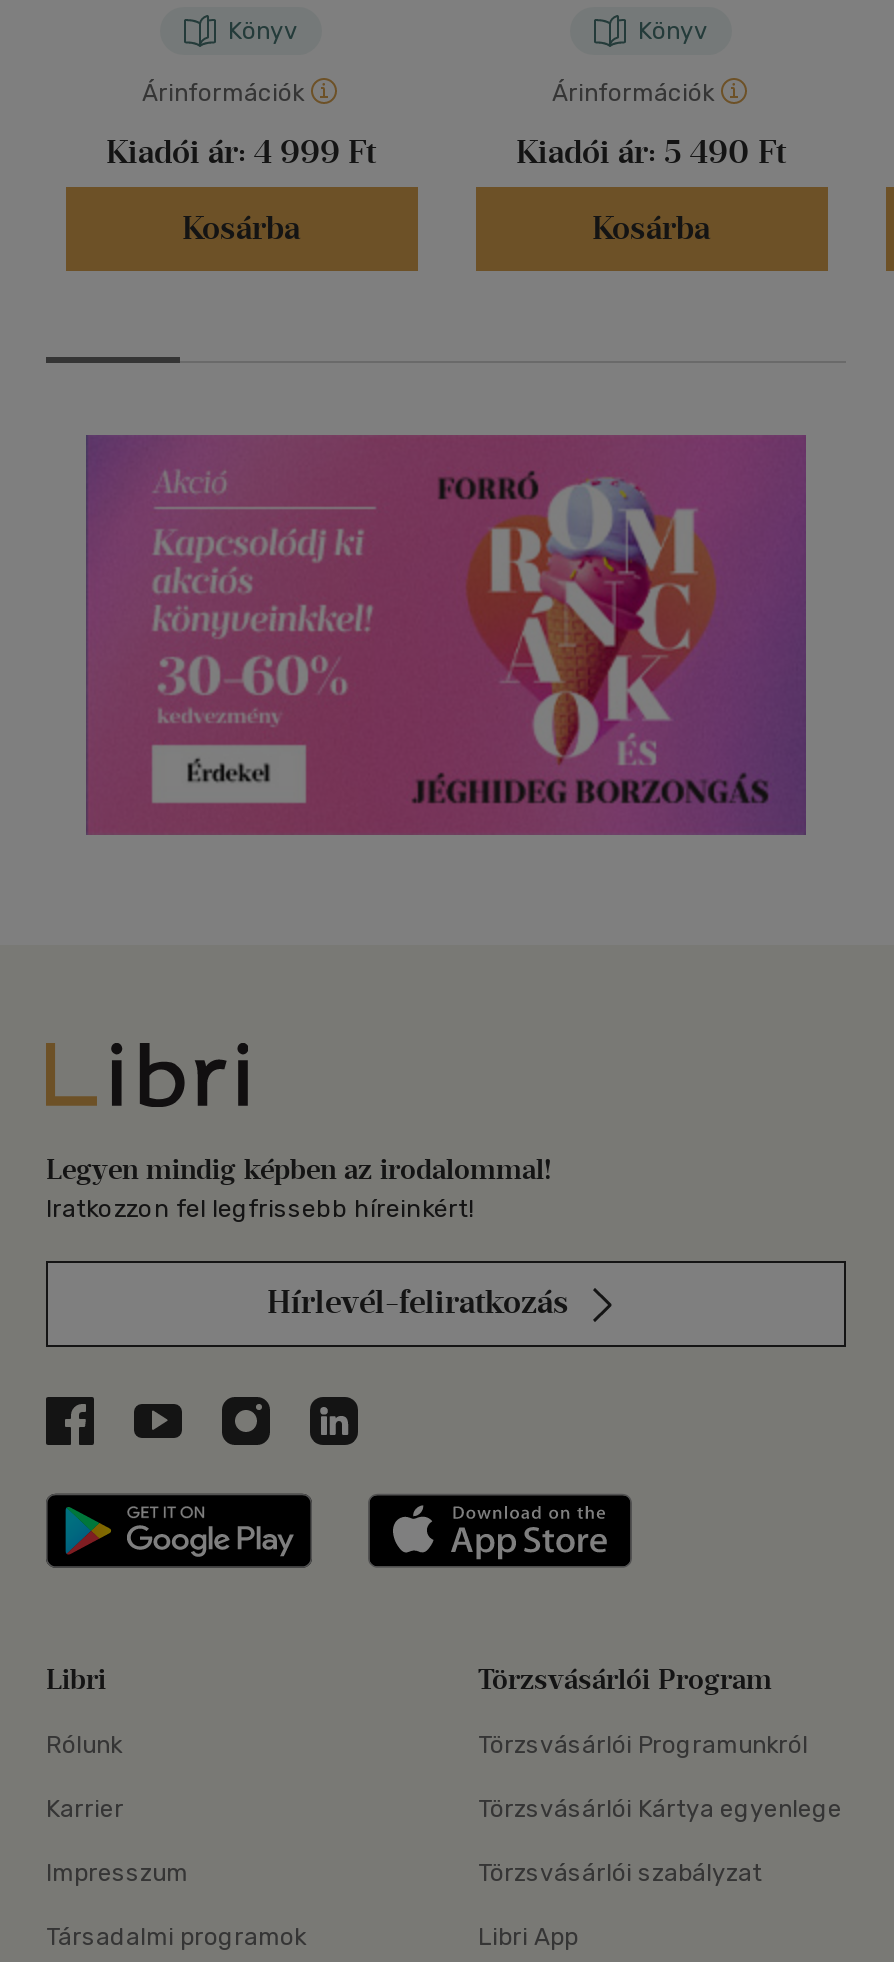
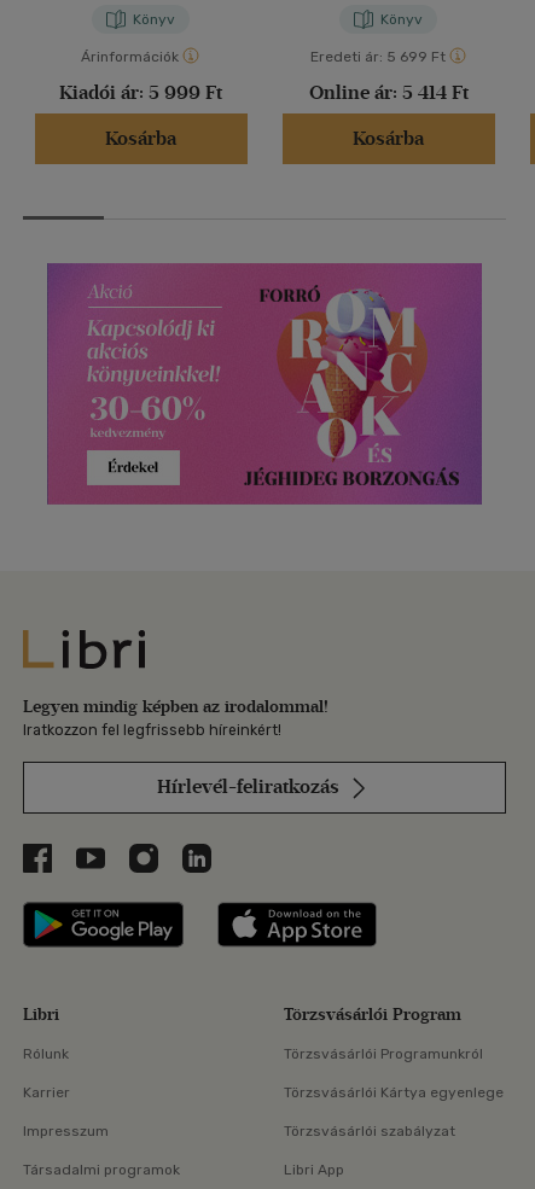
[552,79,714,107] Árinformációk -> [310,48,445,65] Eredeti ár: 5 699 Ft
[106,133,376,171] Kiadói ár: 4 999 Ft -> [59,81,222,104] Kiadói ár: 5 999 Ft
[516,133,786,171] Kiadói ár: 5 490 Ft -> [309,81,468,104] Online ár: 5 414 Ft

